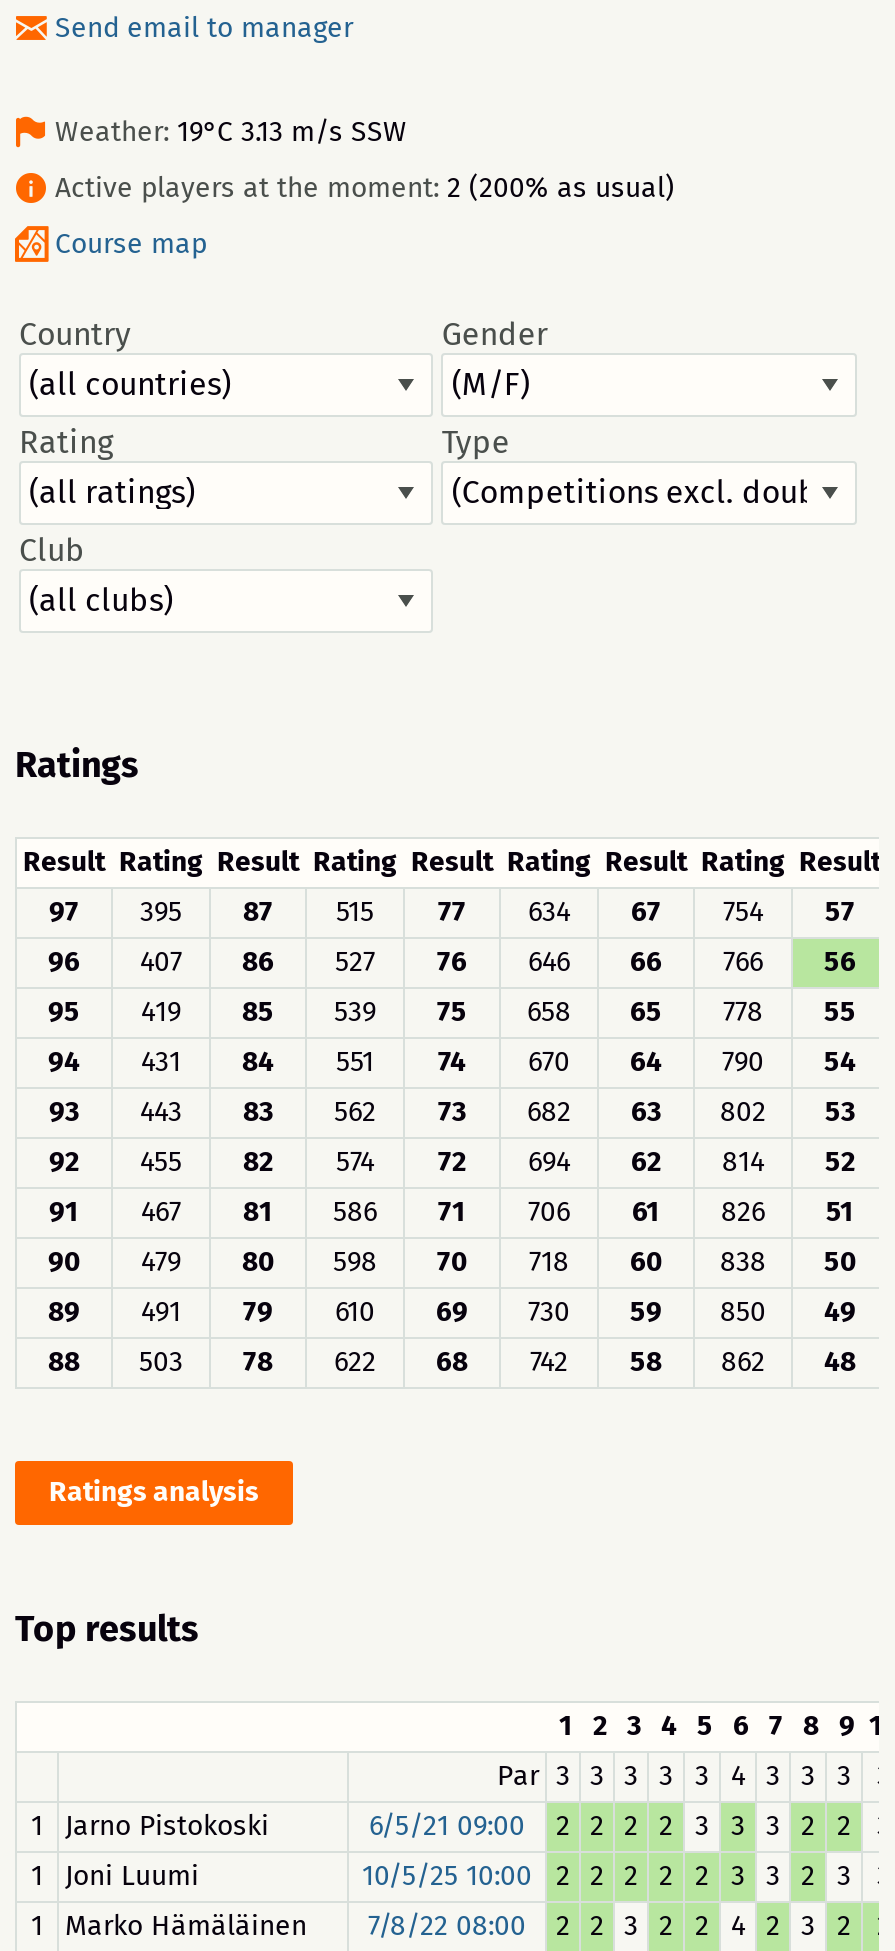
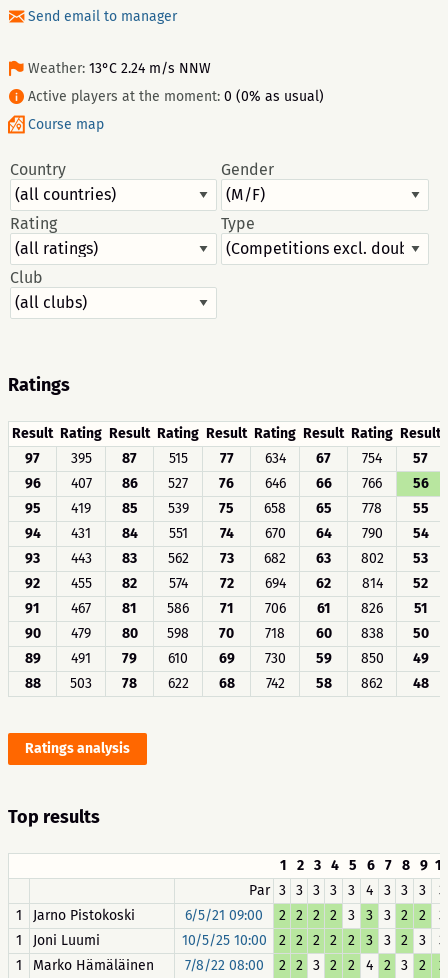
[47,115,407,149] Weather: 19°C 3.13 m/s SSW -> [24,60,211,77] Weather: 13°C 2.24 m/s NNW
[47,171,675,205] Active players at the moment: 2 (200% as usual) -> [24,88,324,105] Active players at the moment: 0 (0% as usual)

